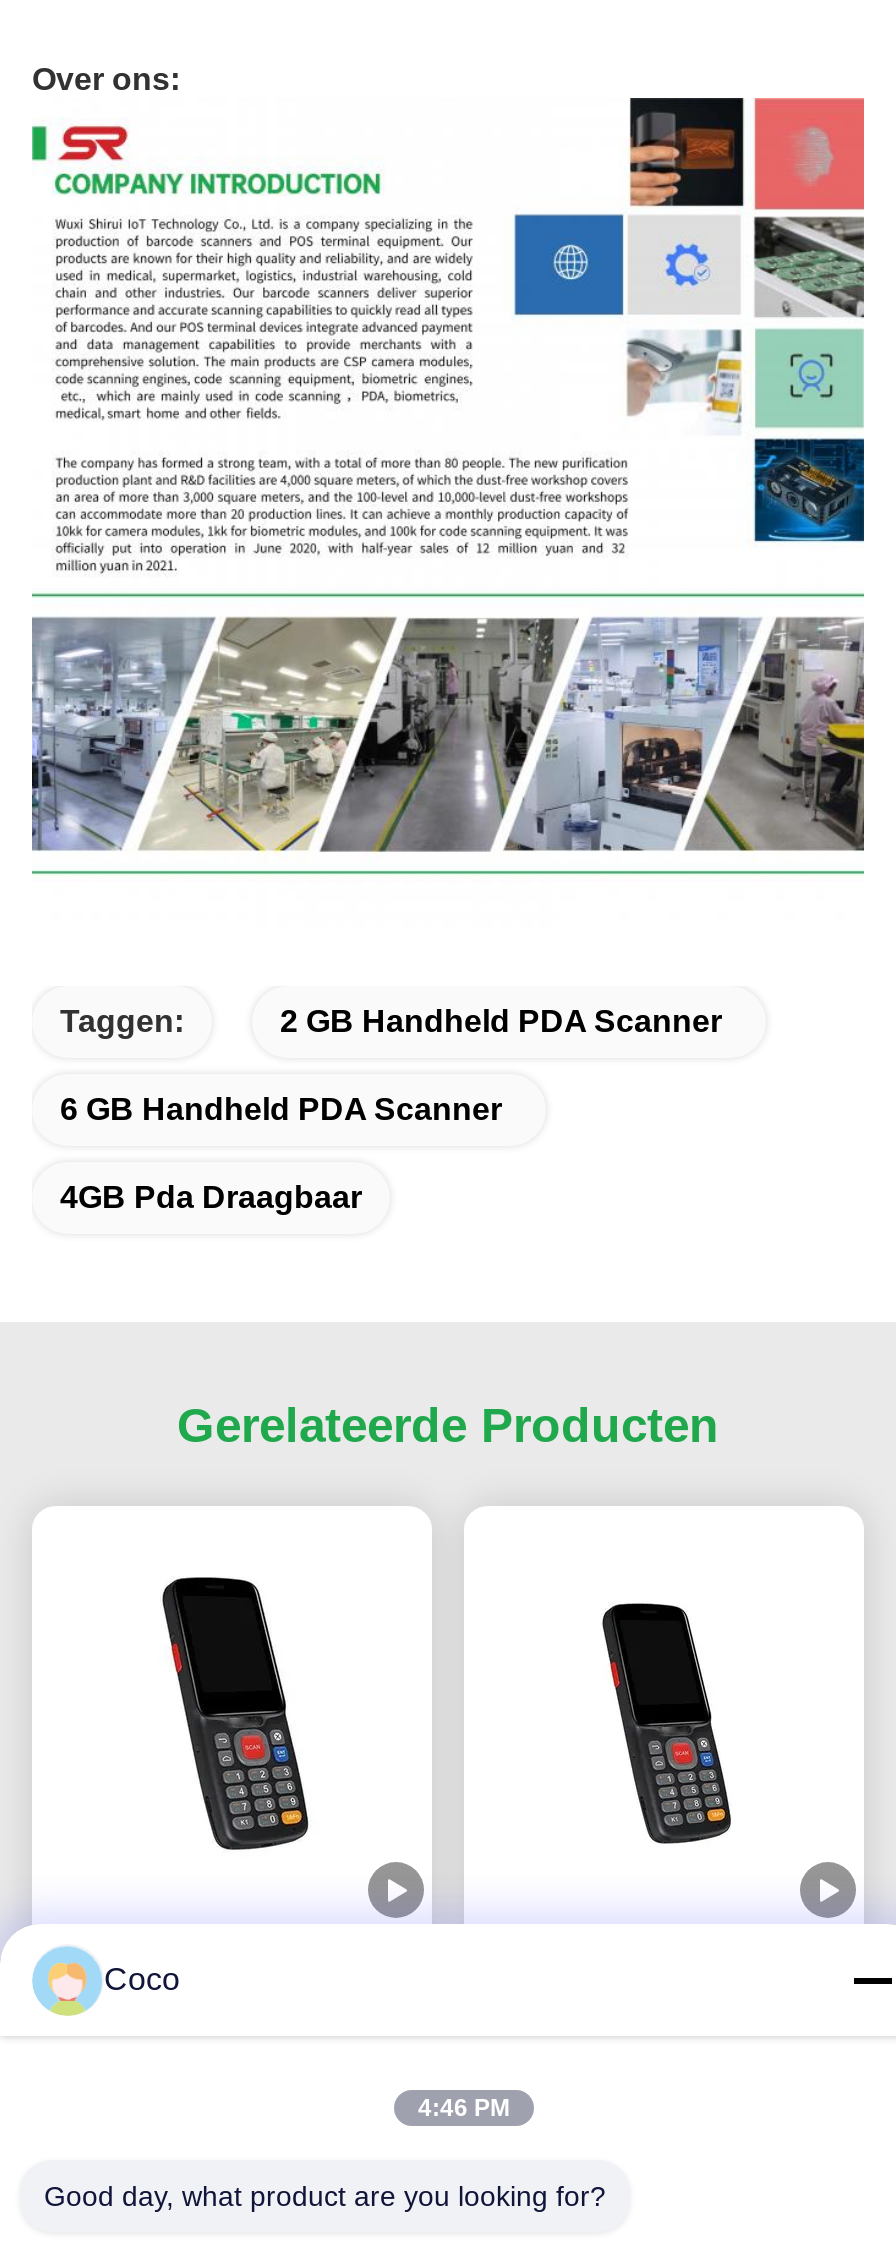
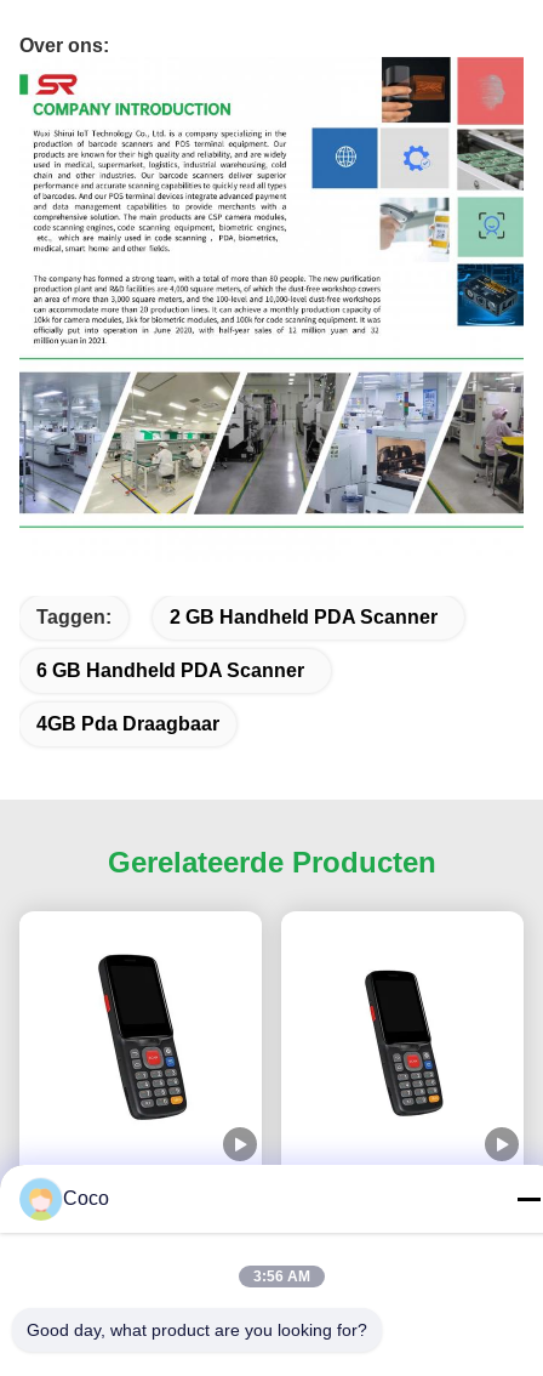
[418,2094,510,2122] 4:46 PM -> [253,1268,310,1285] 3:56 AM

